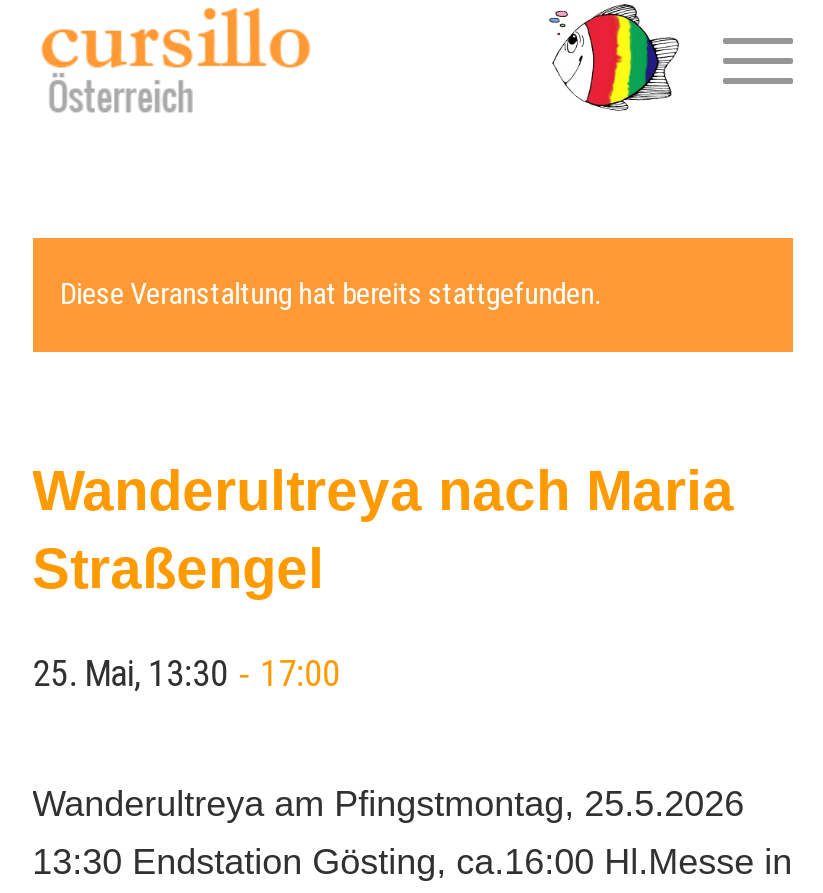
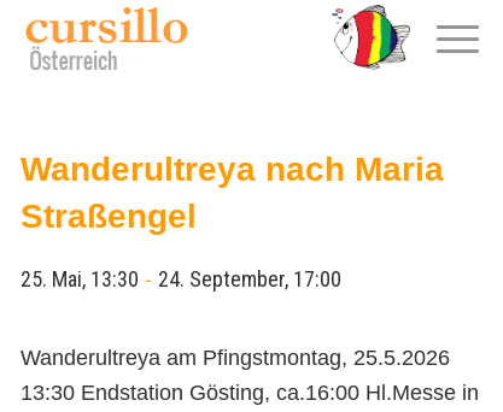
[60,276,600,312] Diese Veranstaltung hat bereits stattgefunden. -> none
[32,644,340,696] 25. Mai, 13:30 - 17:00 -> [20,261,341,293] 25. Mai, 13:30 - 24. September, 17:00

